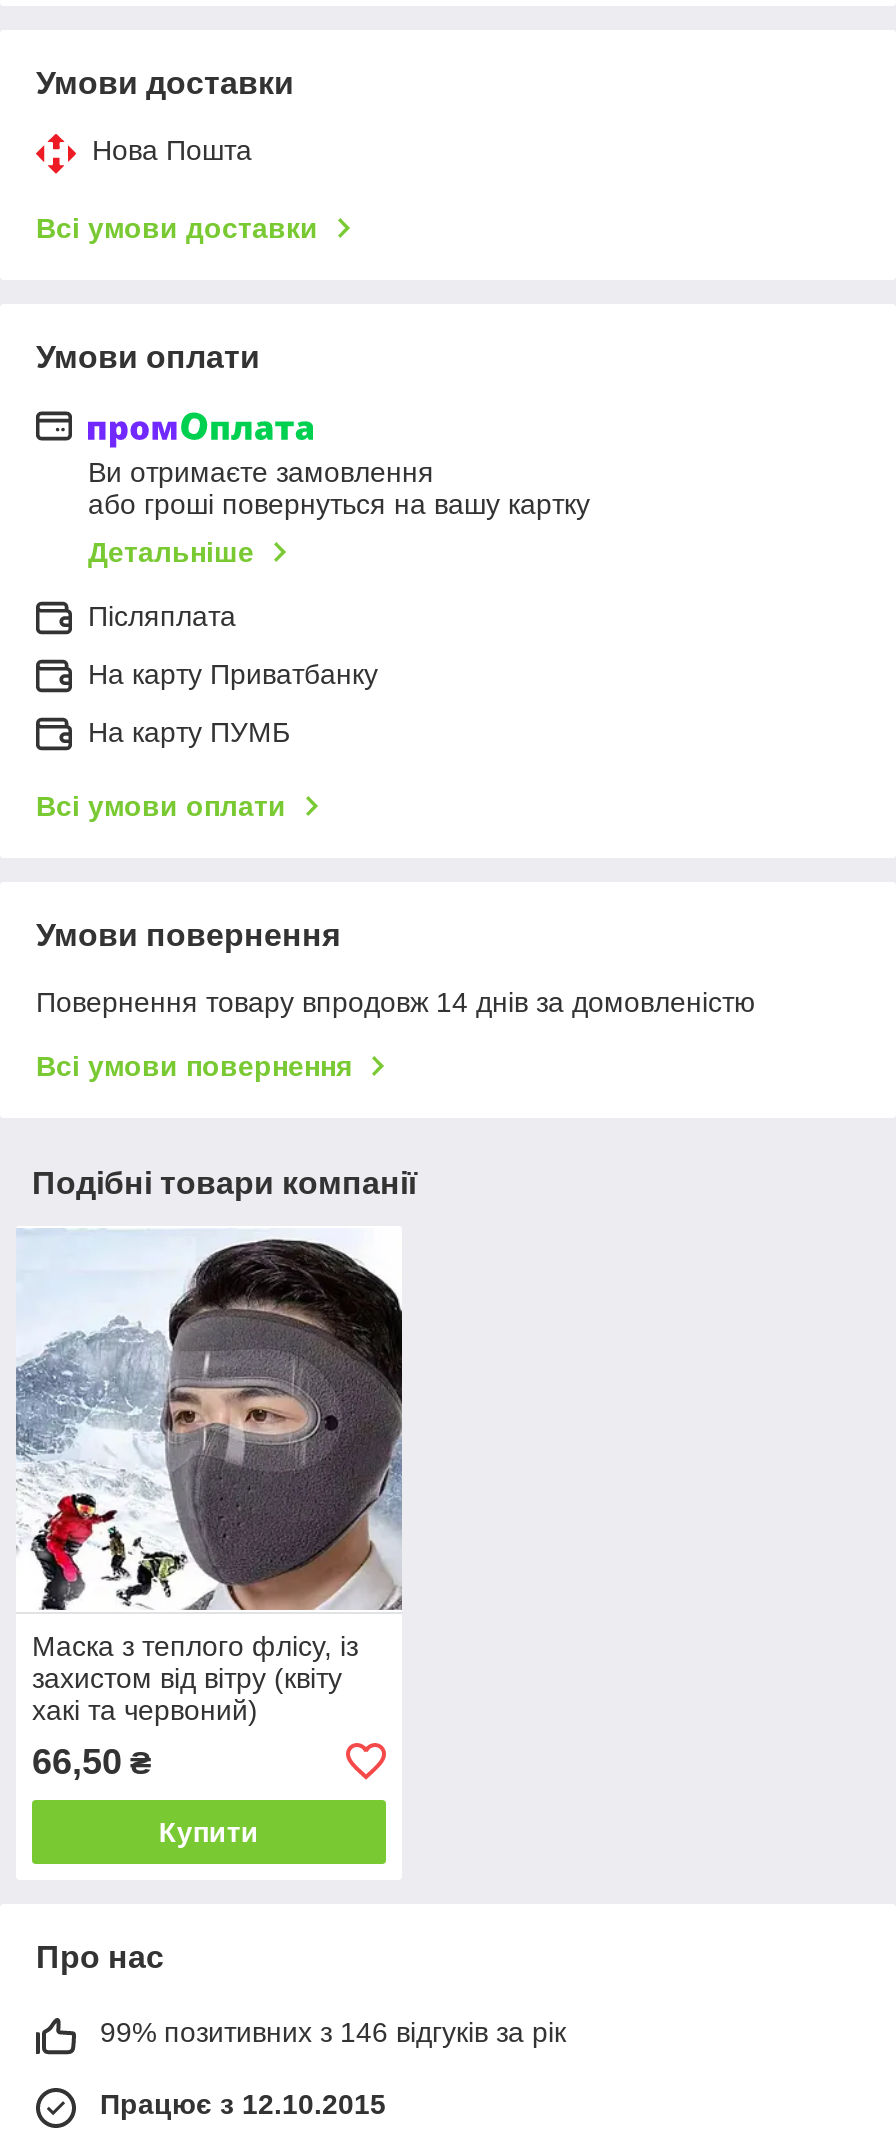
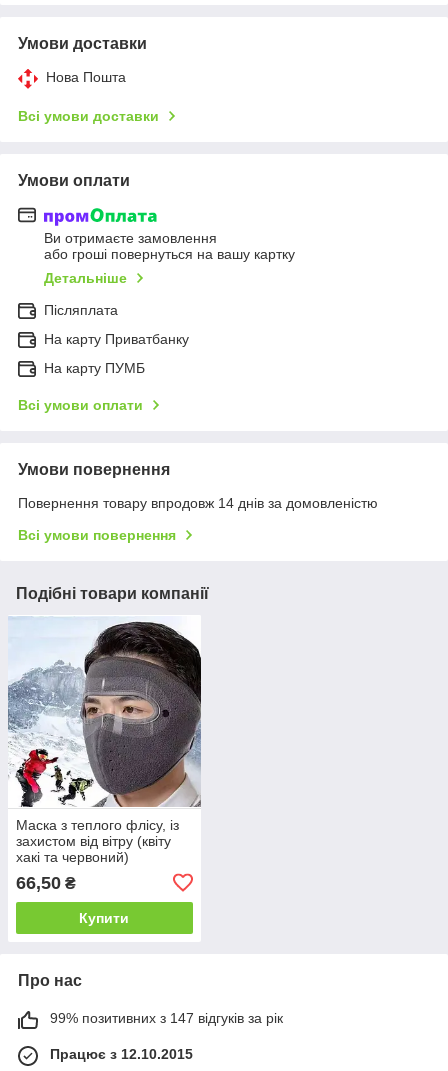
[100,2016,566,2048] 99% позитивних з 146 відгуків за рік -> [50,1010,283,1026] 99% позитивних з 147 відгуків за рік

